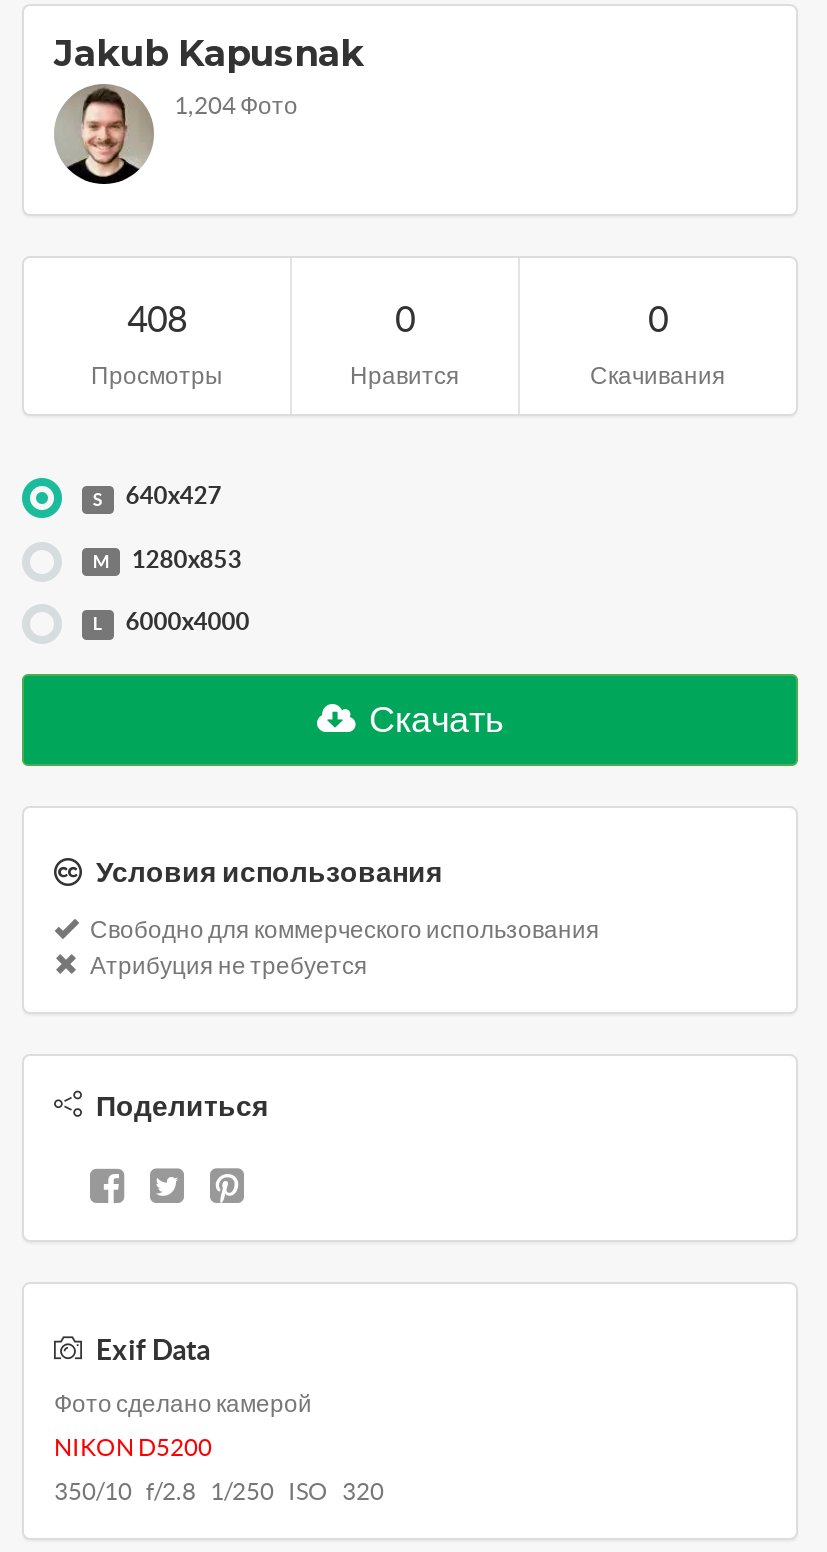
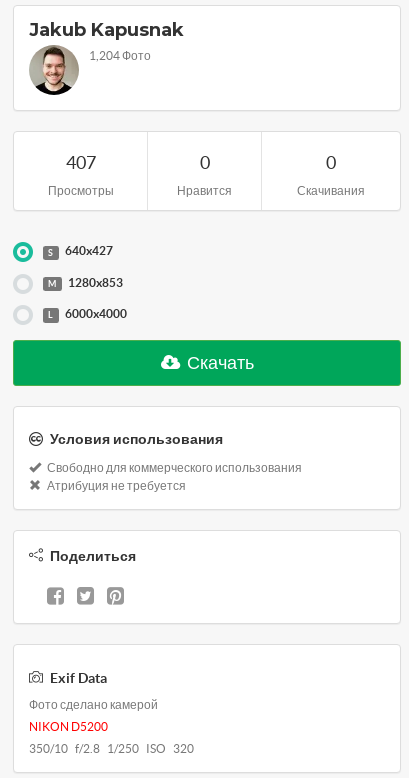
[127,298,187,340] 408 -> [65,152,95,173] 407

